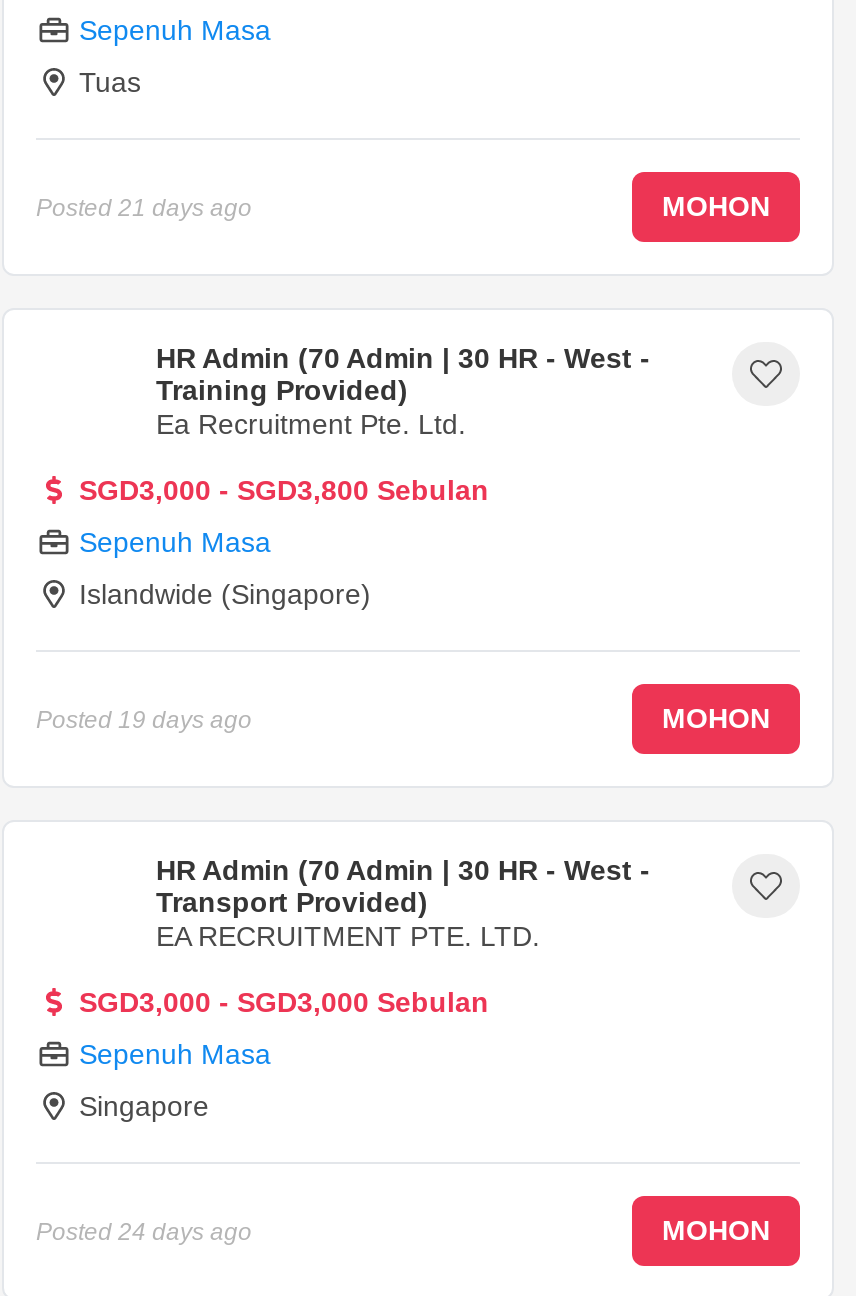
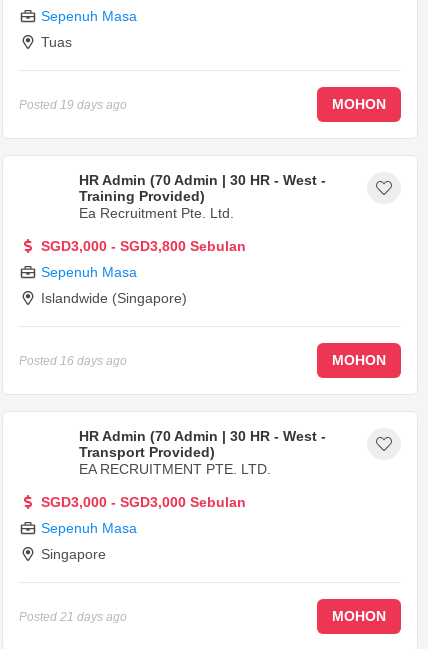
moved [36,193,252,221] -> [19,609,127,623]: Posted 21 days ago
moved [36,705,252,733] -> [19,97,127,111]: Posted 19 days ago
none -> [19,353,127,367] Posted 16 days ago
[36,1217,252,1245] Posted 24 days ago -> none

